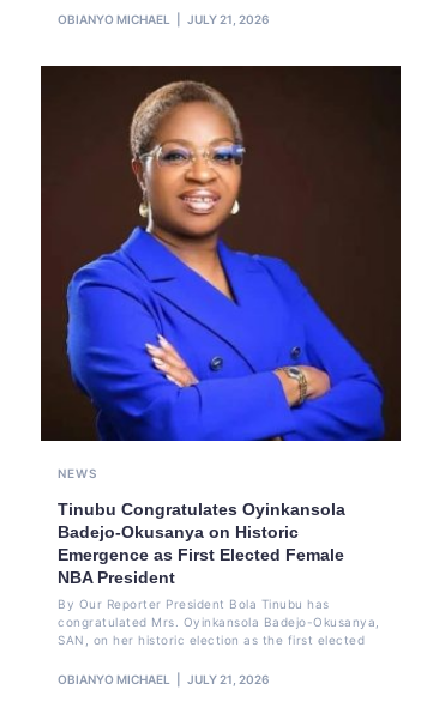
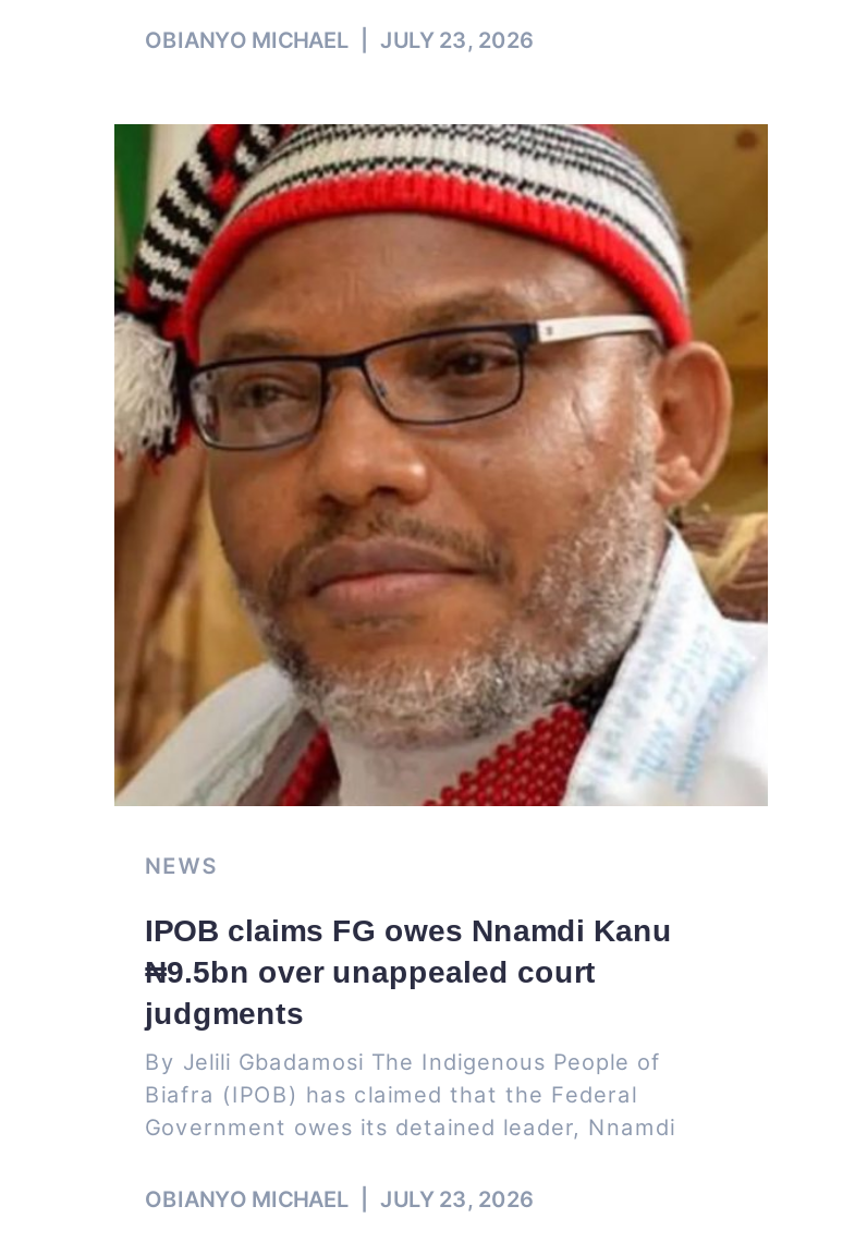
[58,12,269,26] OBIANYO MICHAEL JULY 21, 2026 -> [145,26,533,53] OBIANYO MICHAEL JULY 23, 2026
[40,65,402,442] [image] -> [112,122,770,808] [image]
[58,500,345,587] Tinubu Congratulates Oyinkansola | Badejo-Okusanya on Historic | Emergence as First Elected Female | NBA President -> [145,913,672,1031] IPOB claims FG owes Nnamdi Kanu | ₦9.5bn over unappealed court | judgments
[58,597,380,647] By Our Reporter President Bola Tinubu has | congratulated Mrs. Oyinkansola Badejo-Okusanya, | SAN, on her historic election as the first elected -> [145,1048,675,1140] By Jelili Gbadamosi The Indigenous People of | Biafra (IPOB) has claimed that the Federal | Government owes its detained leader, Nnamdi
[58,672,269,687] OBIANYO MICHAEL JULY 21, 2026 -> [145,1185,533,1212] OBIANYO MICHAEL JULY 23, 2026

